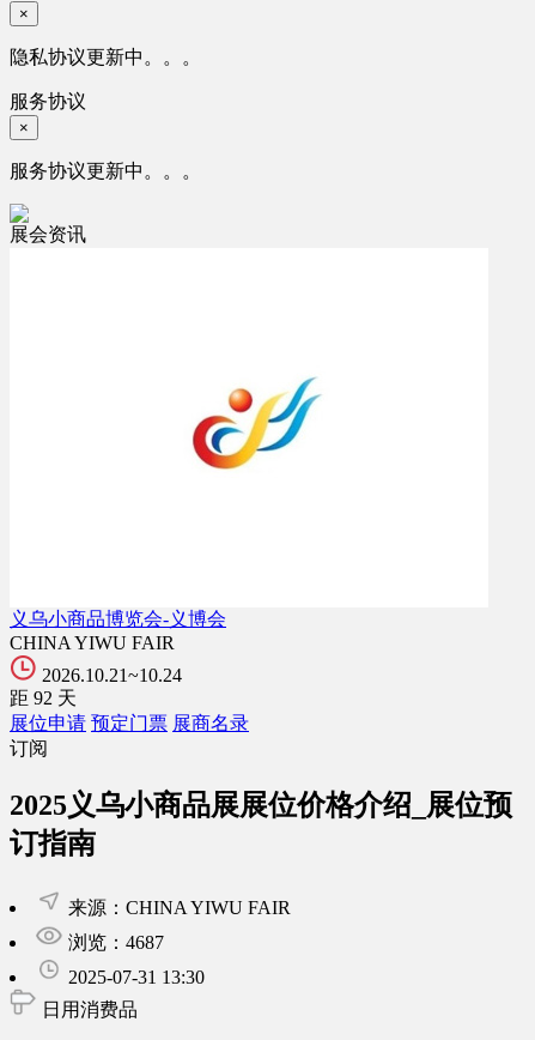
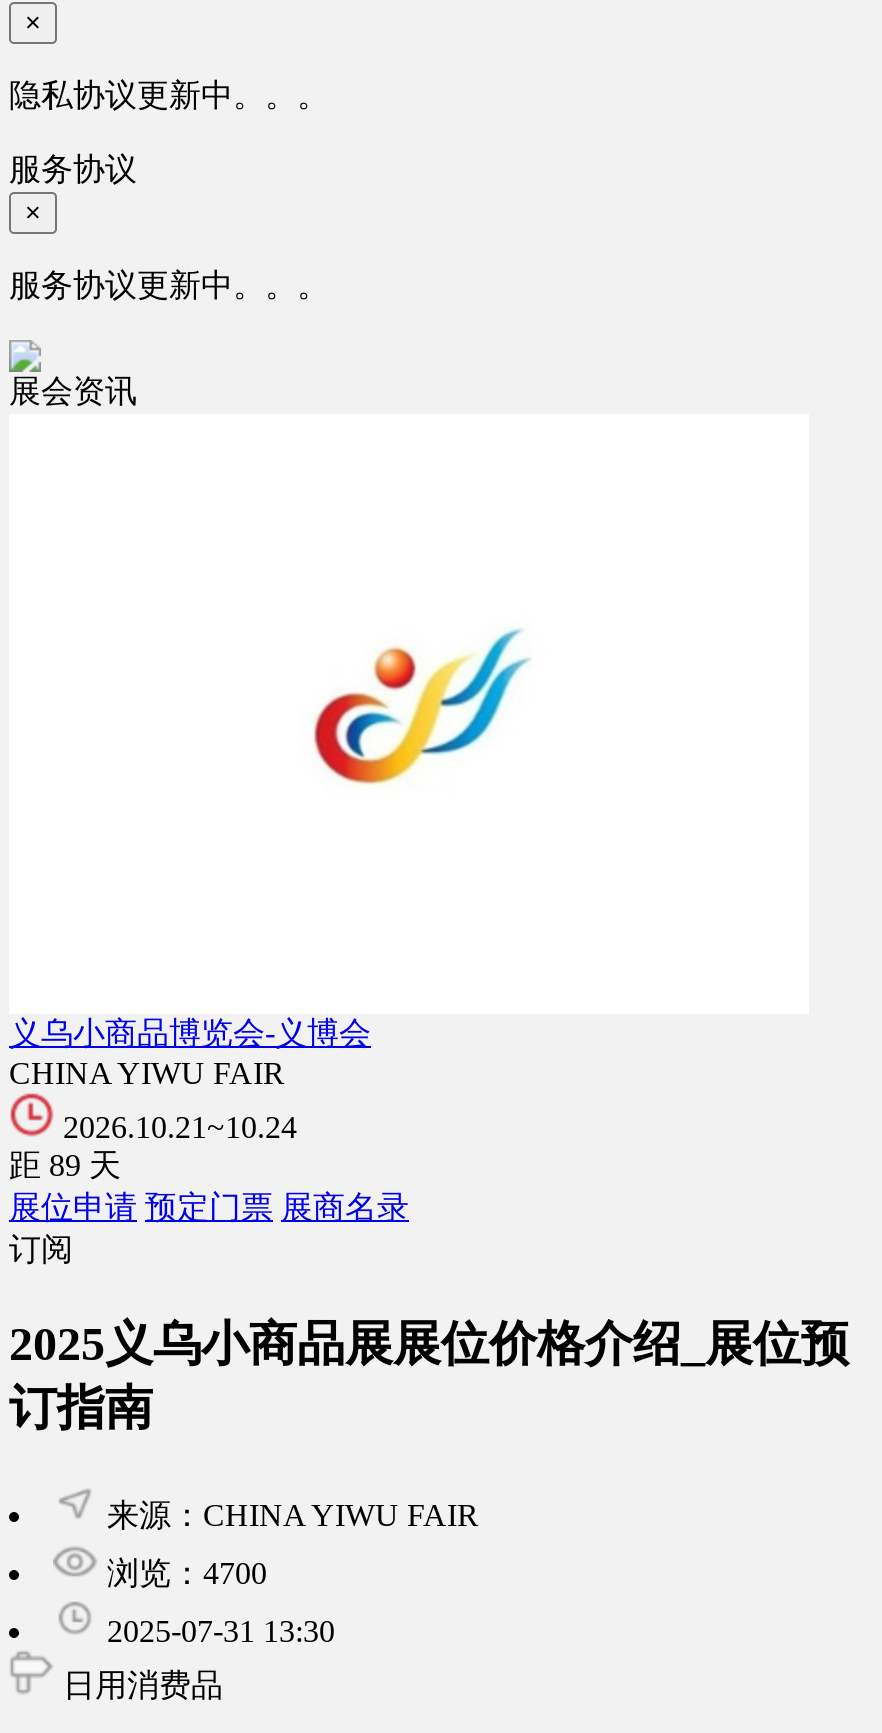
[10,688,77,708] 距92天 -> [9,1148,121,1182] 距89天
[68,932,164,952] 浏览：4687 -> [107,1556,267,1590] 浏览：4700

